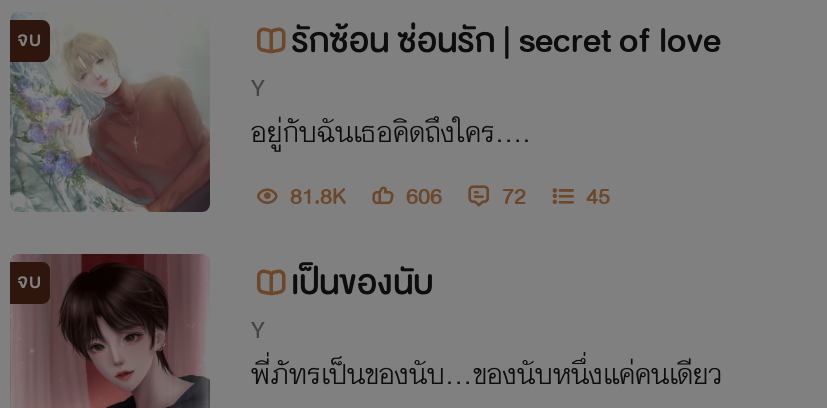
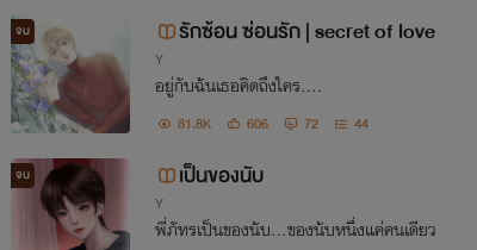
[290,175,610,215] 81.8K 606 72 45 -> [178,112,368,135] 81.8K 606 72 44

